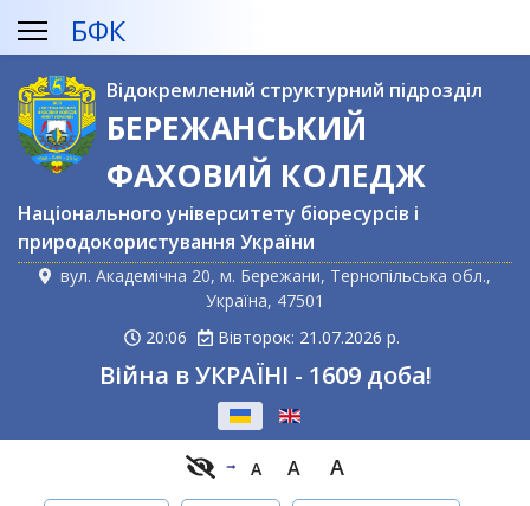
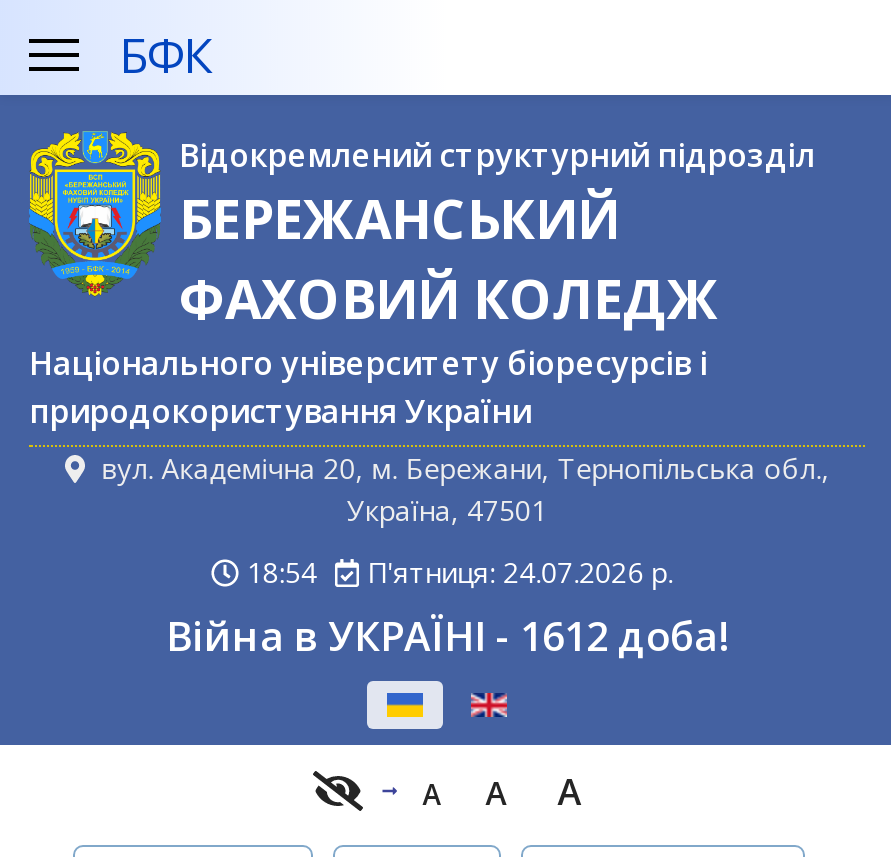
[146,326,187,348] 20:06 -> [247,553,317,591] 18:54
[212,326,399,348] Вівторок: 21.07.2026 р. -> [359,553,673,591] П'ятниця: 24.07.2026 р.
[99,359,431,391] Війна в УКРАЇНІ - 1609 доба! -> [166,609,728,663] Війна в УКРАЇНІ - 1612 доба!

